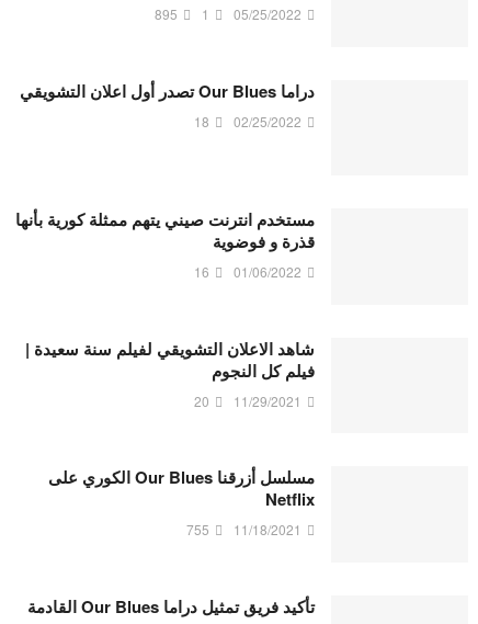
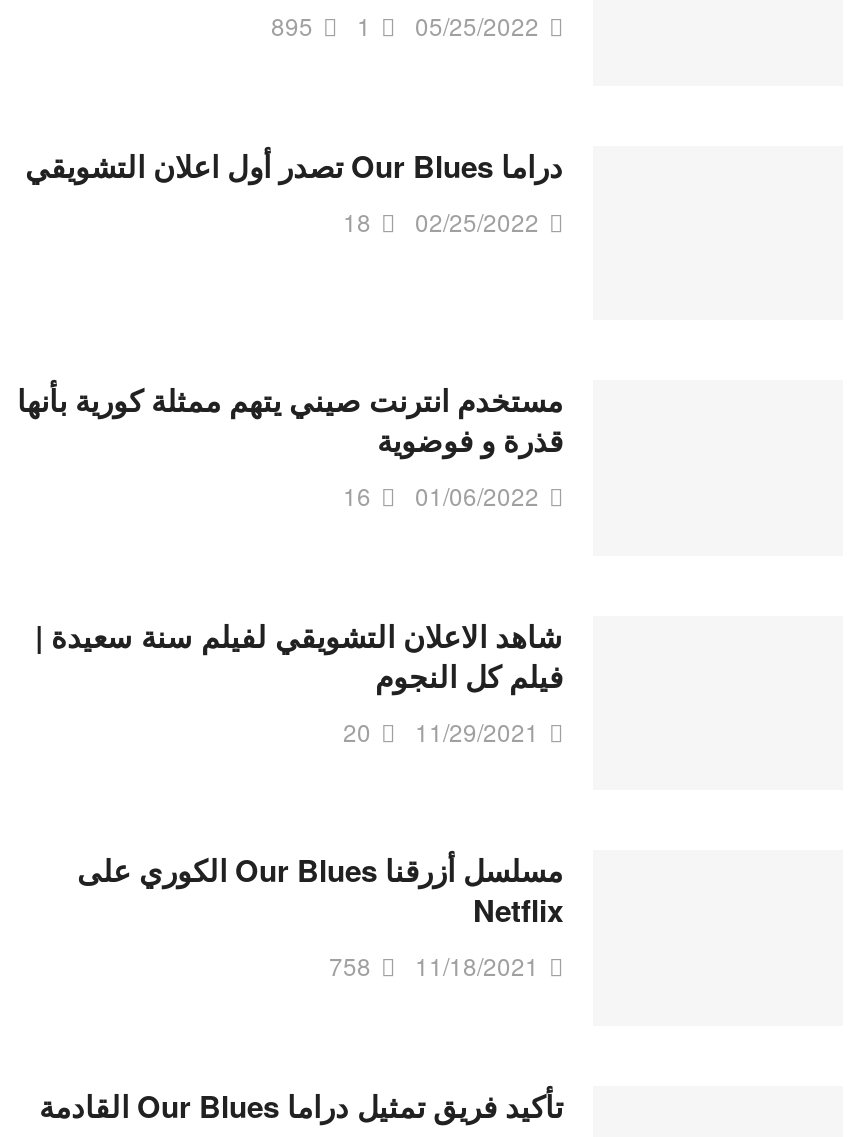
[186,520,301,538] 755 11/18/2021 -> [329,948,539,982] 758 11/18/2021

